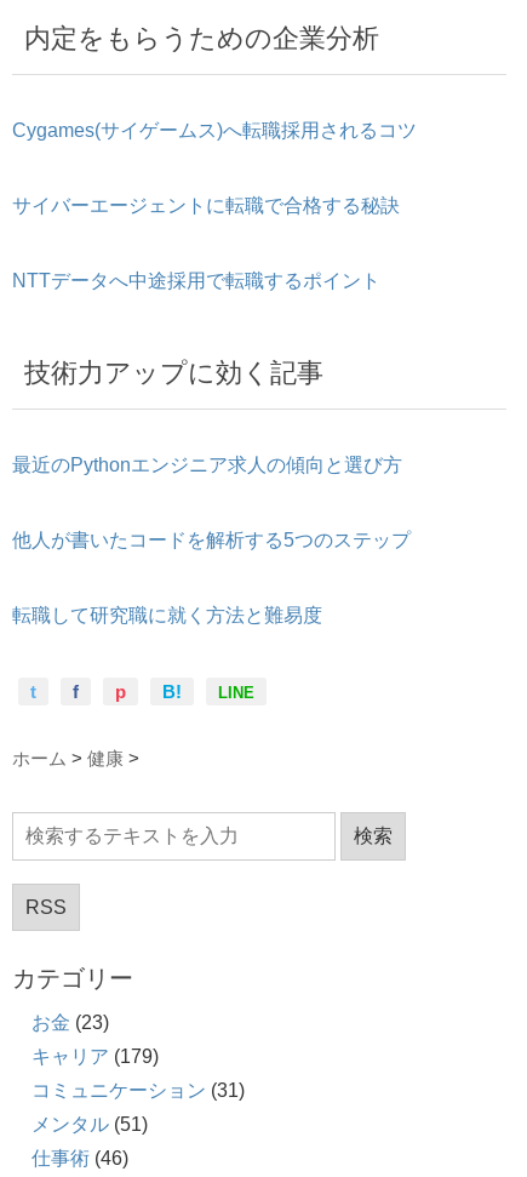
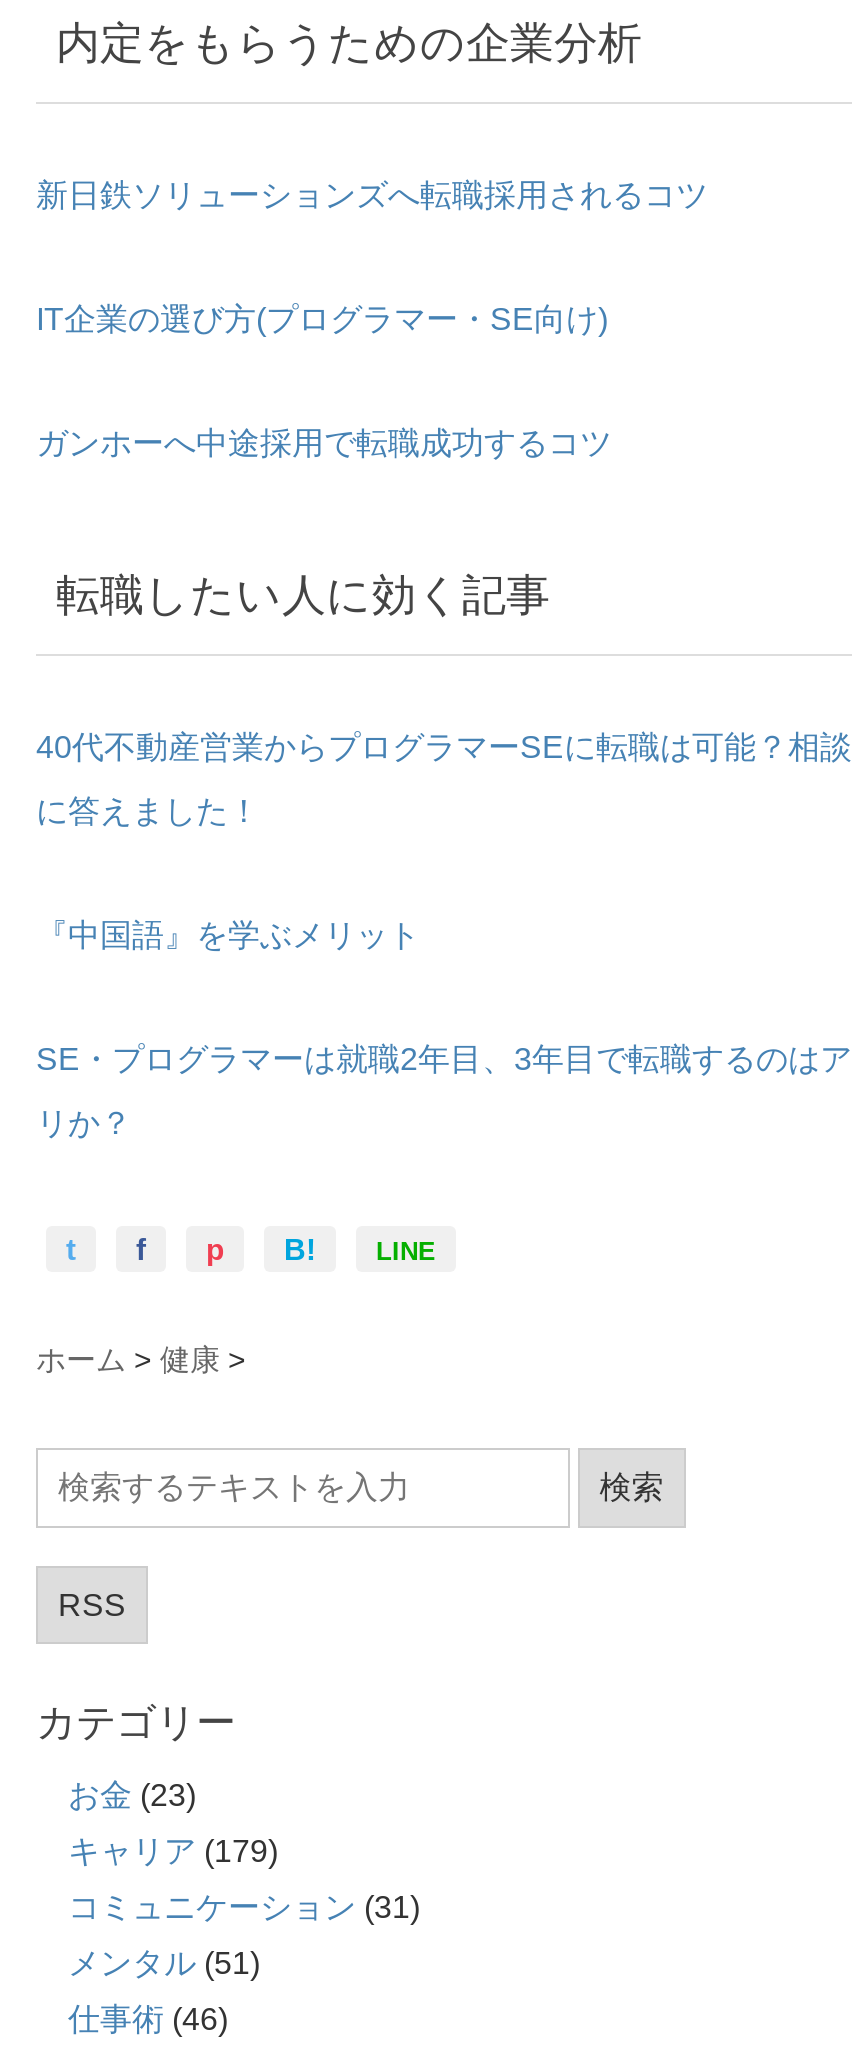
[12,120,417,140] Cygames(サイゲームス)へ転職採用されるコツ -> [36,178,708,212] 新日鉄ソリューションズへ転職採用されるコツ
[12,195,400,215] サイバーエージェントに転職で合格する秘訣 -> [36,302,608,336] IT企業の選び方(プログラマー・SE向け)
[12,270,402,475] NTTデータへ中途採用で転職するポイント | 技術力アップに効く記事 | 最近のPythonエンジニア求人の傾向と選び方 -> [36,426,852,828] ガンホーへ中途採用で転職成功するコツ | 転職したい人に効く記事 | 40代不動産営業からプログラマーSEに転職は可能？相談 | に答えました！
[12,529,411,550] 他人が書いたコードを解析する5つのステップ -> [36,918,420,952] 『中国語』を学ぶメリット
[12,604,322,625] 転職して研究職に就く方法と難易度 -> [36,1042,852,1140] SE・プログラマーは就職2年目、3年目で転職するのはア | リか？

